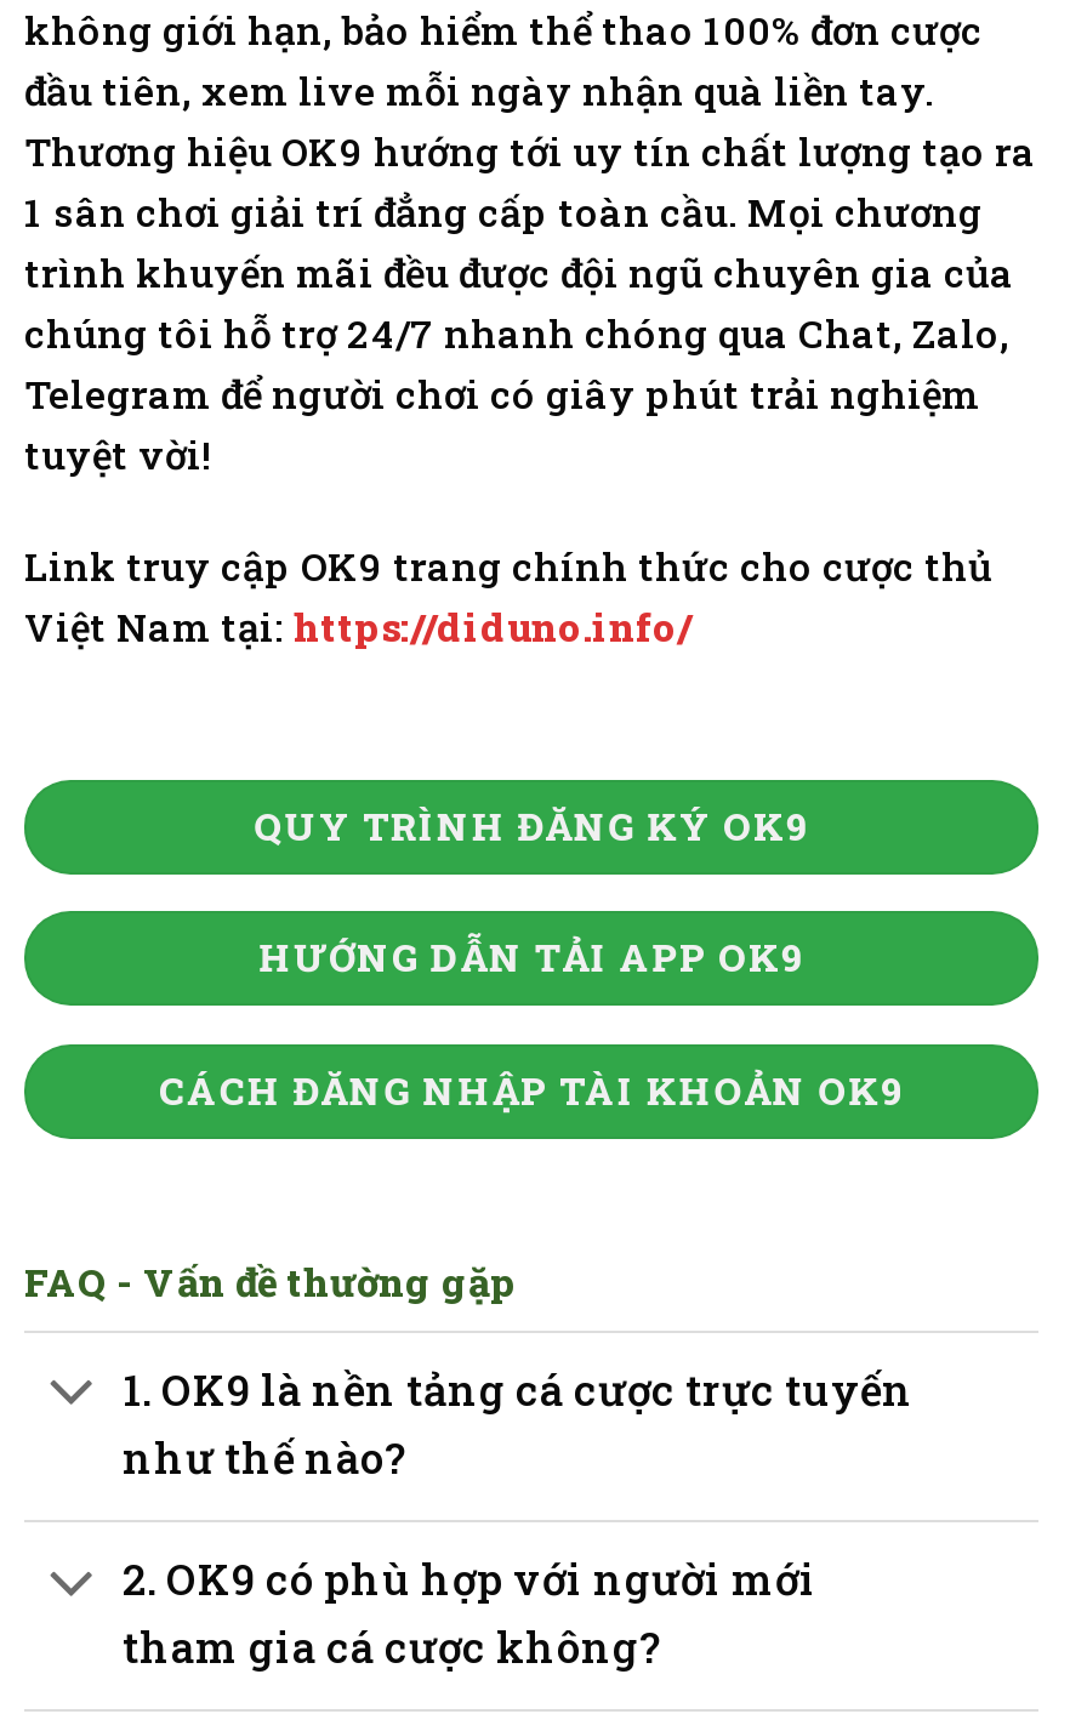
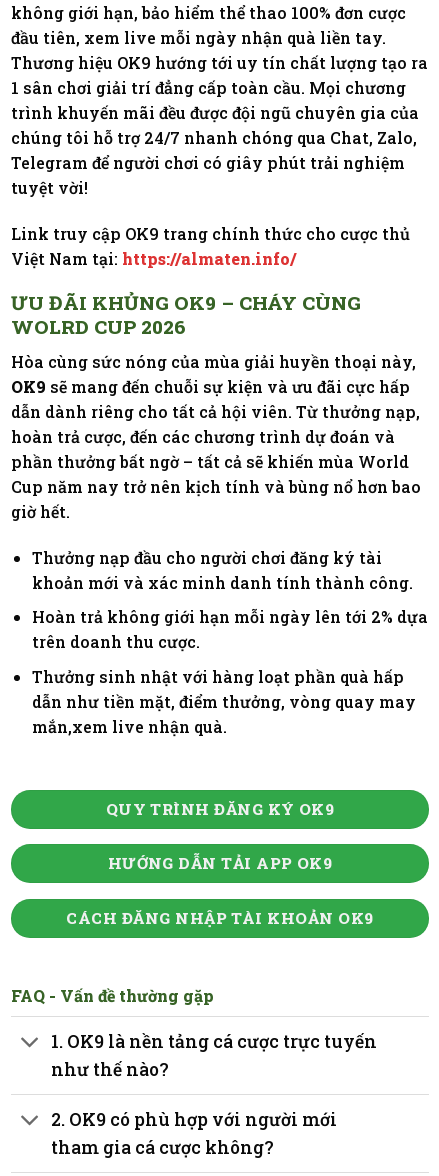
[24,601,691,652] Việt Nam tại: https://diduno.info/ -> [11,248,428,737] Việt Nam tại: https://almaten.info/ | ƯU ĐÃI KHỦNG OK9 – CHÁY CÙNG | WOLRD CUP 2026 | Hòa cùng sức nóng của mùa giải huyền thoại này, | OK9 sẽ mang đến chuỗi sự kiện và ưu đãi cực hấp | dẫn dành riêng cho tất cả hội viên. Từ thưởng nạp, | hoàn trả cược, đến các chương trình dự đoán và | phần thưởng bất ngờ – tất cả sẽ khiến mùa World | Cup năm nay trở nên kịch tính và bùng nổ hơn bao | giờ hết. | Thưởng nạp đầu cho người chơi đăng ký tài | khoản mới và xác minh danh tính thành công. | Hoàn trả không giới hạn mỗi ngày lên tới 2% dựa | trên doanh thu cược. | Thưởng sinh nhật với hàng loạt phần quà hấp | dẫn như tiền mặt, điểm thưởng, vòng quay may | mắn,xem live nhận quà.

